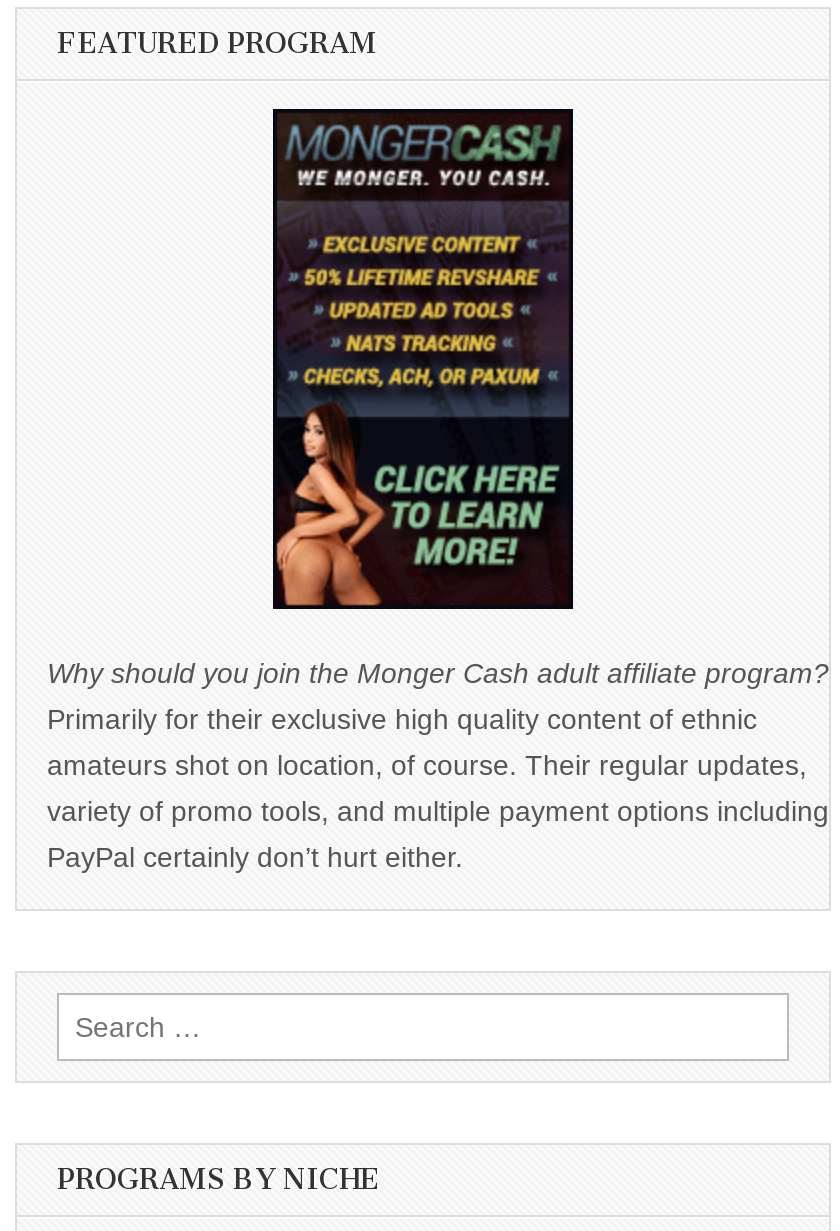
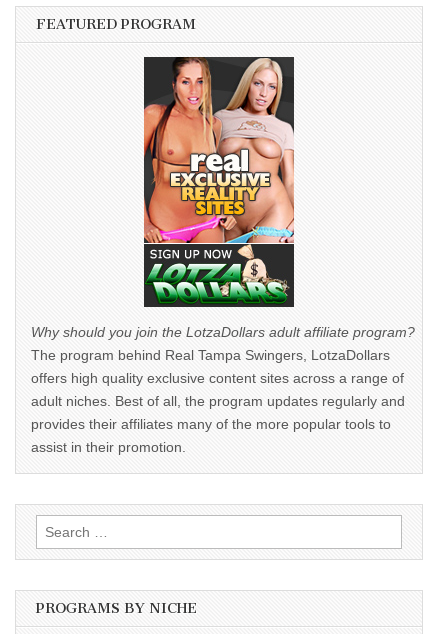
[47,109,829,872] [image] | Why should you join the Monger Cash adult affiliate program? | Primarily for their exclusive high quality content of ethnic | amateurs shot on location, of course. Their regular updates, | variety of promo tools, and multiple payment options including | PayPal certainly don’t hurt either. -> [31,57,415,454] [image] | Why should you join the LotzaDollars adult affiliate program? | The program behind Real Tampa Swingers, LotzaDollars | offers high quality exclusive content sites across a range of | adult niches. Best of all, the program updates regularly and | provides their affiliates many of the more popular tools to | assist in their promotion.

